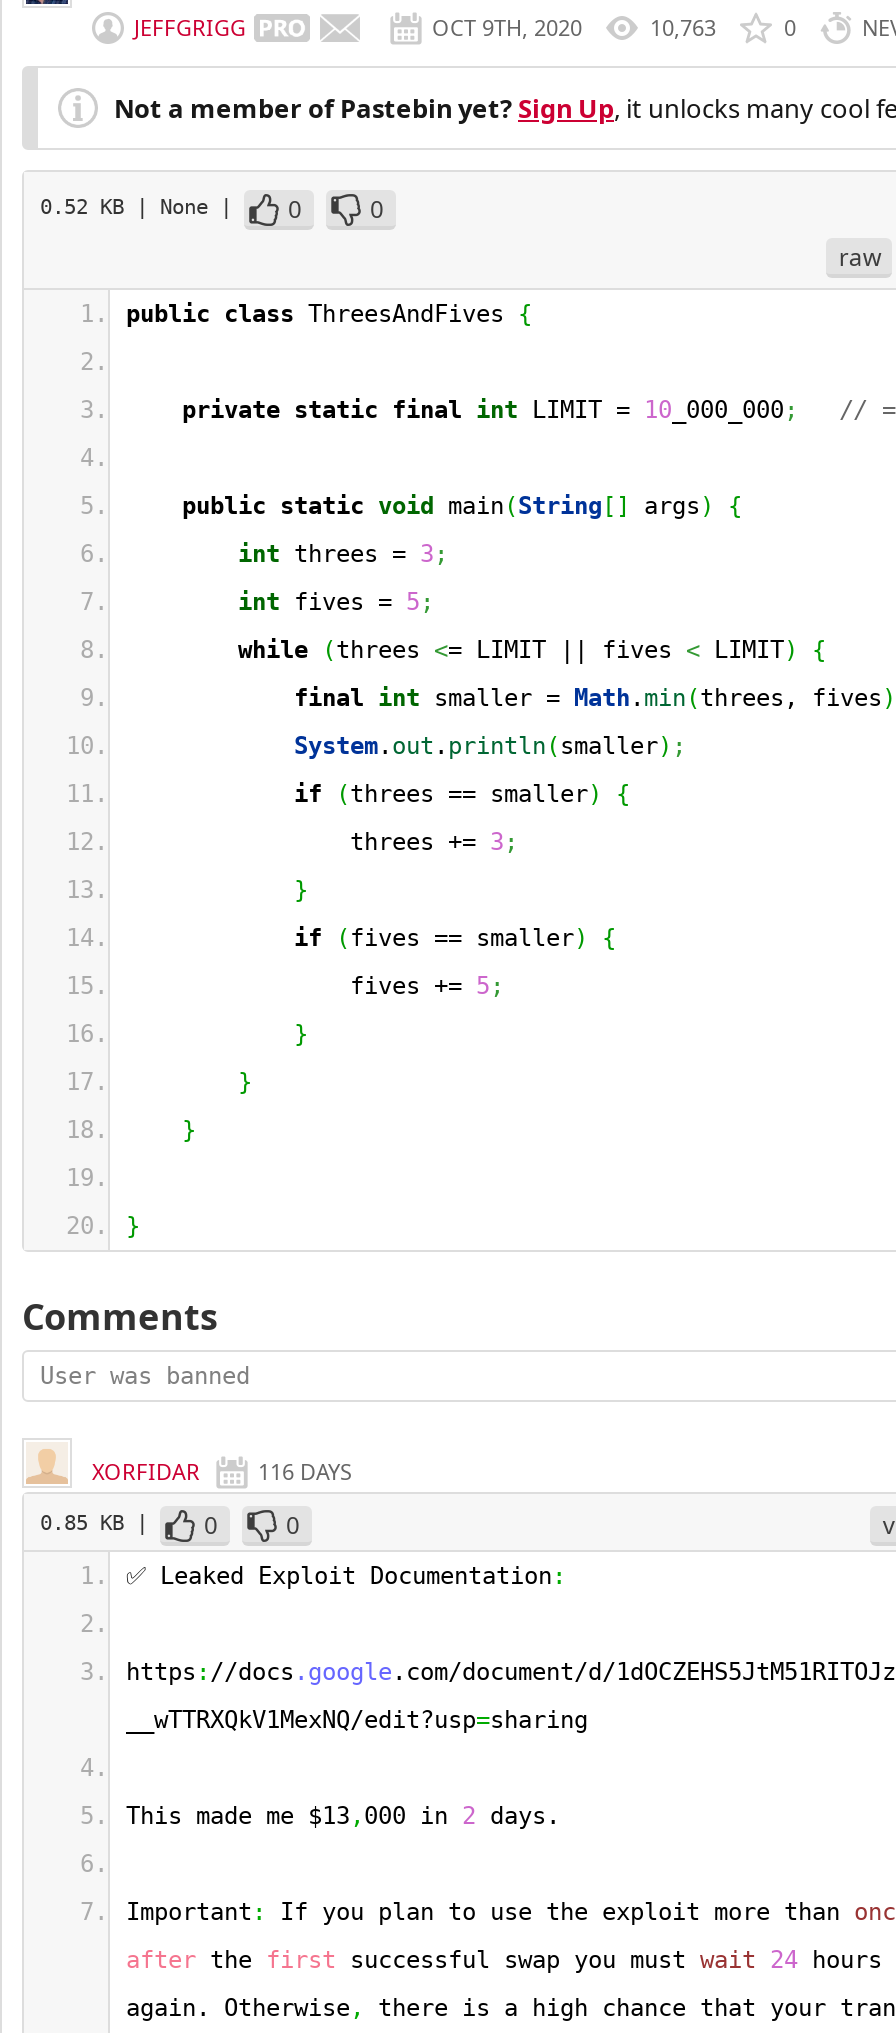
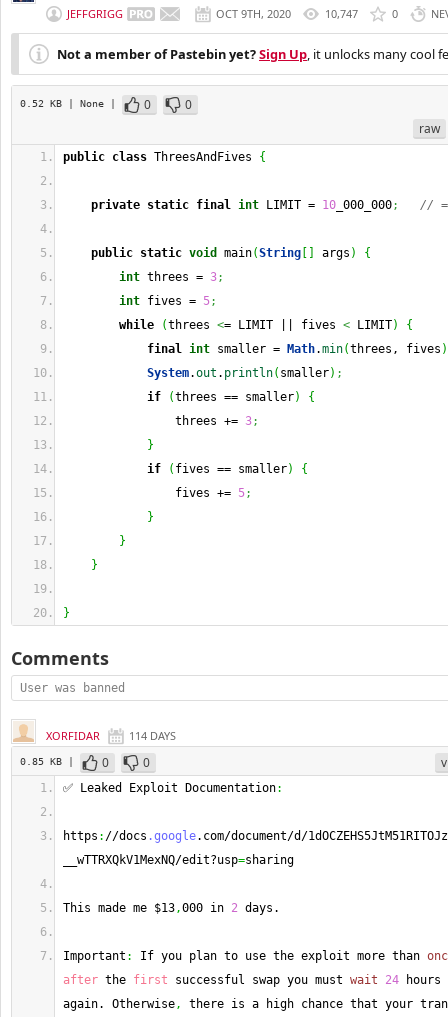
[650,12,716,42] 10,763 -> [325,6,358,21] 10,747
[92,1455,352,1485] XORFIDAR 116 DAYS -> [46,727,176,742] XORFIDAR 114 DAYS

